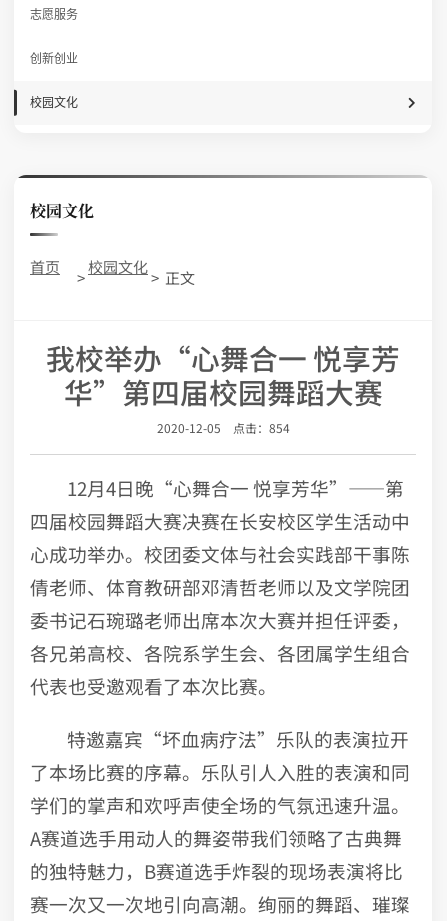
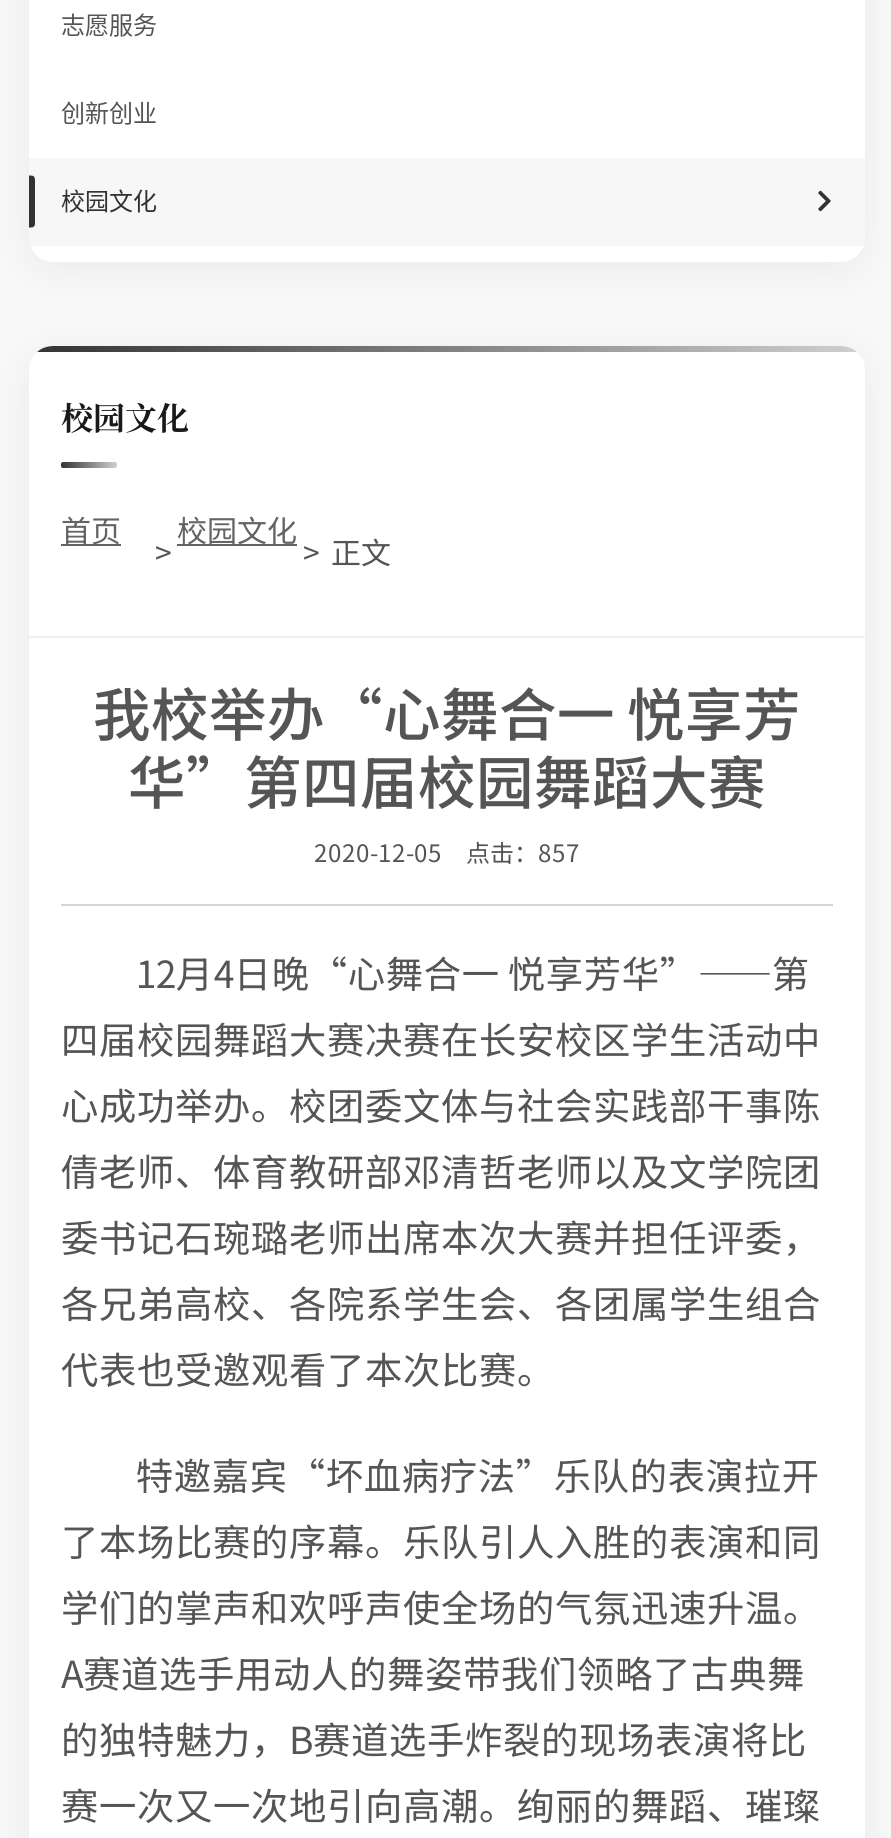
[156,419,289,436] 2020-12-05 点击：854 -> [314,834,580,868] 2020-12-05 点击：857

